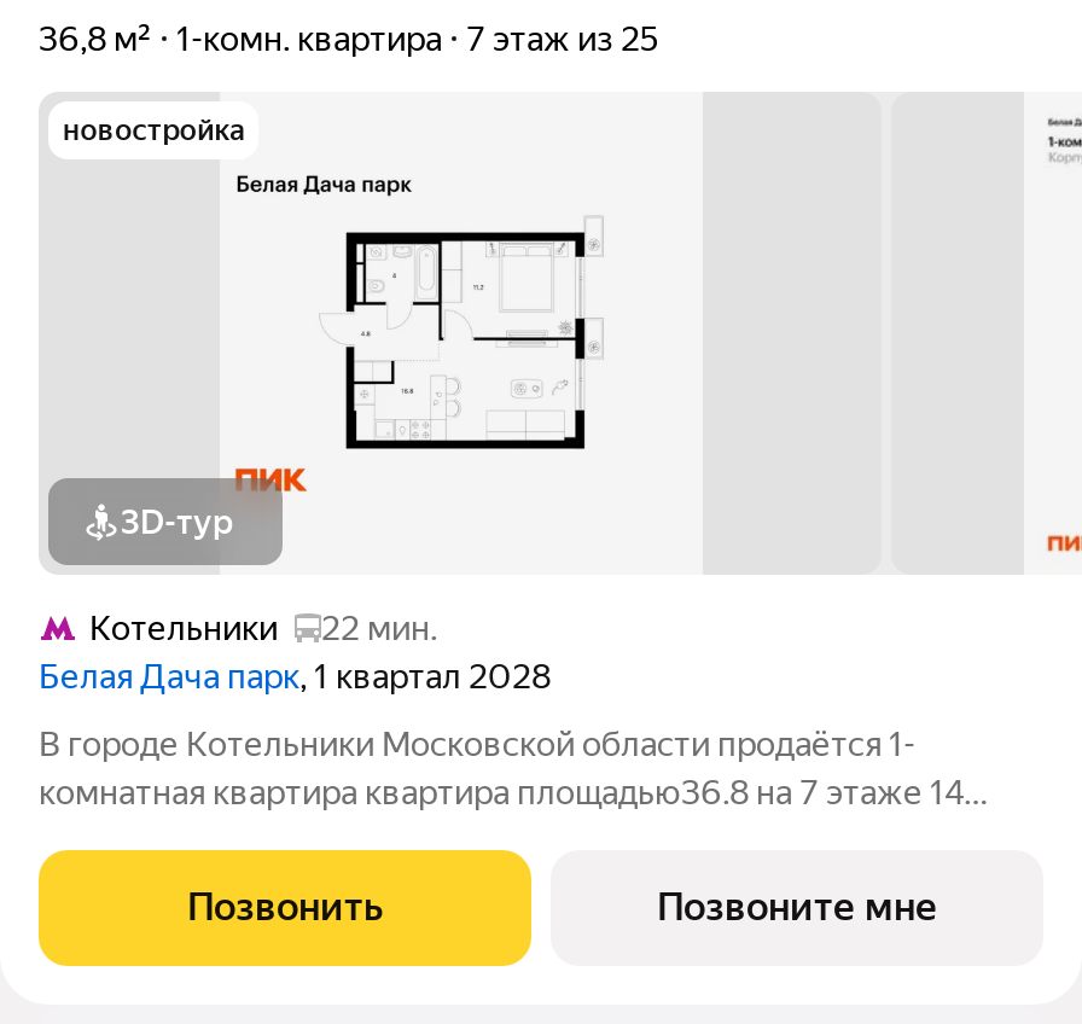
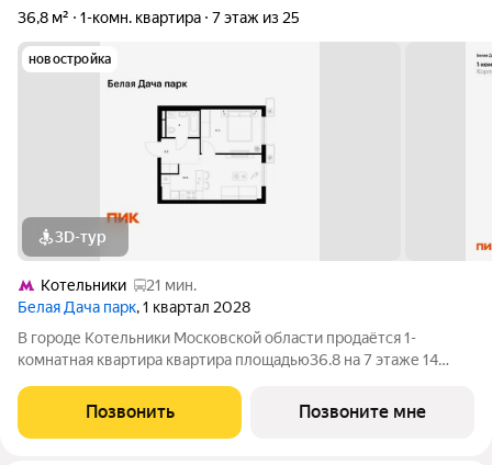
[89,608,437,647] Котельники 22 мин. -> [41,276,197,294] Котельники 21 мин.

